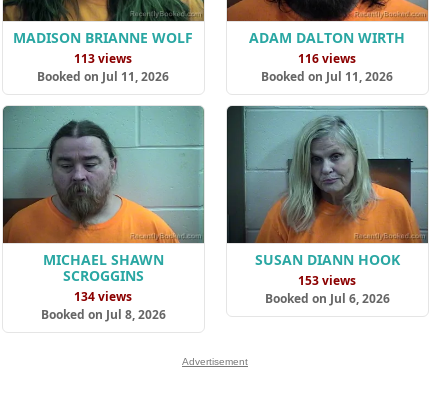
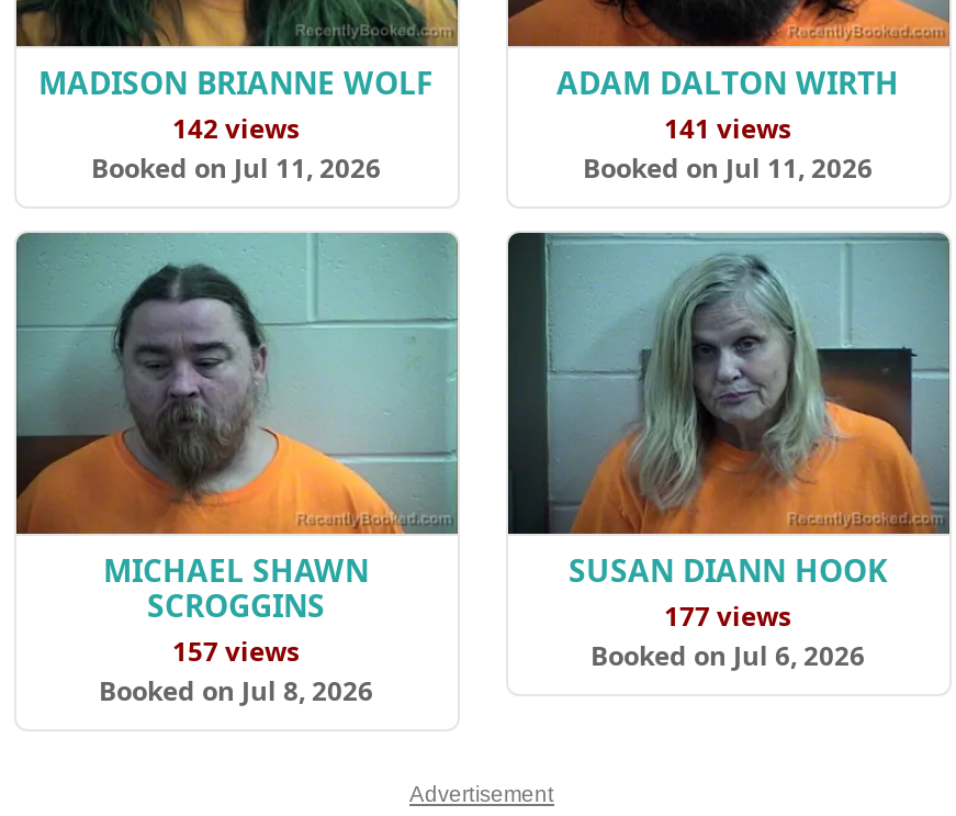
[74,50,132,67] 113 views -> [172,110,300,148] 142 views
[298,50,356,67] 116 views -> [664,110,791,148] 141 views
[298,272,356,289] 153 views -> [664,598,791,635] 177 views
[74,288,132,305] 134 views -> [172,633,300,670] 157 views

